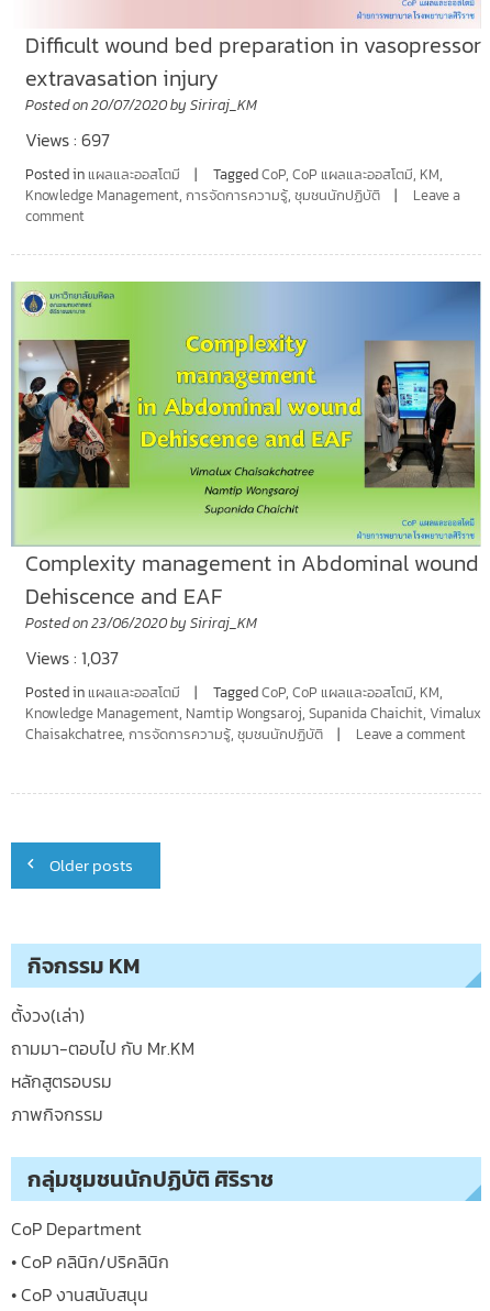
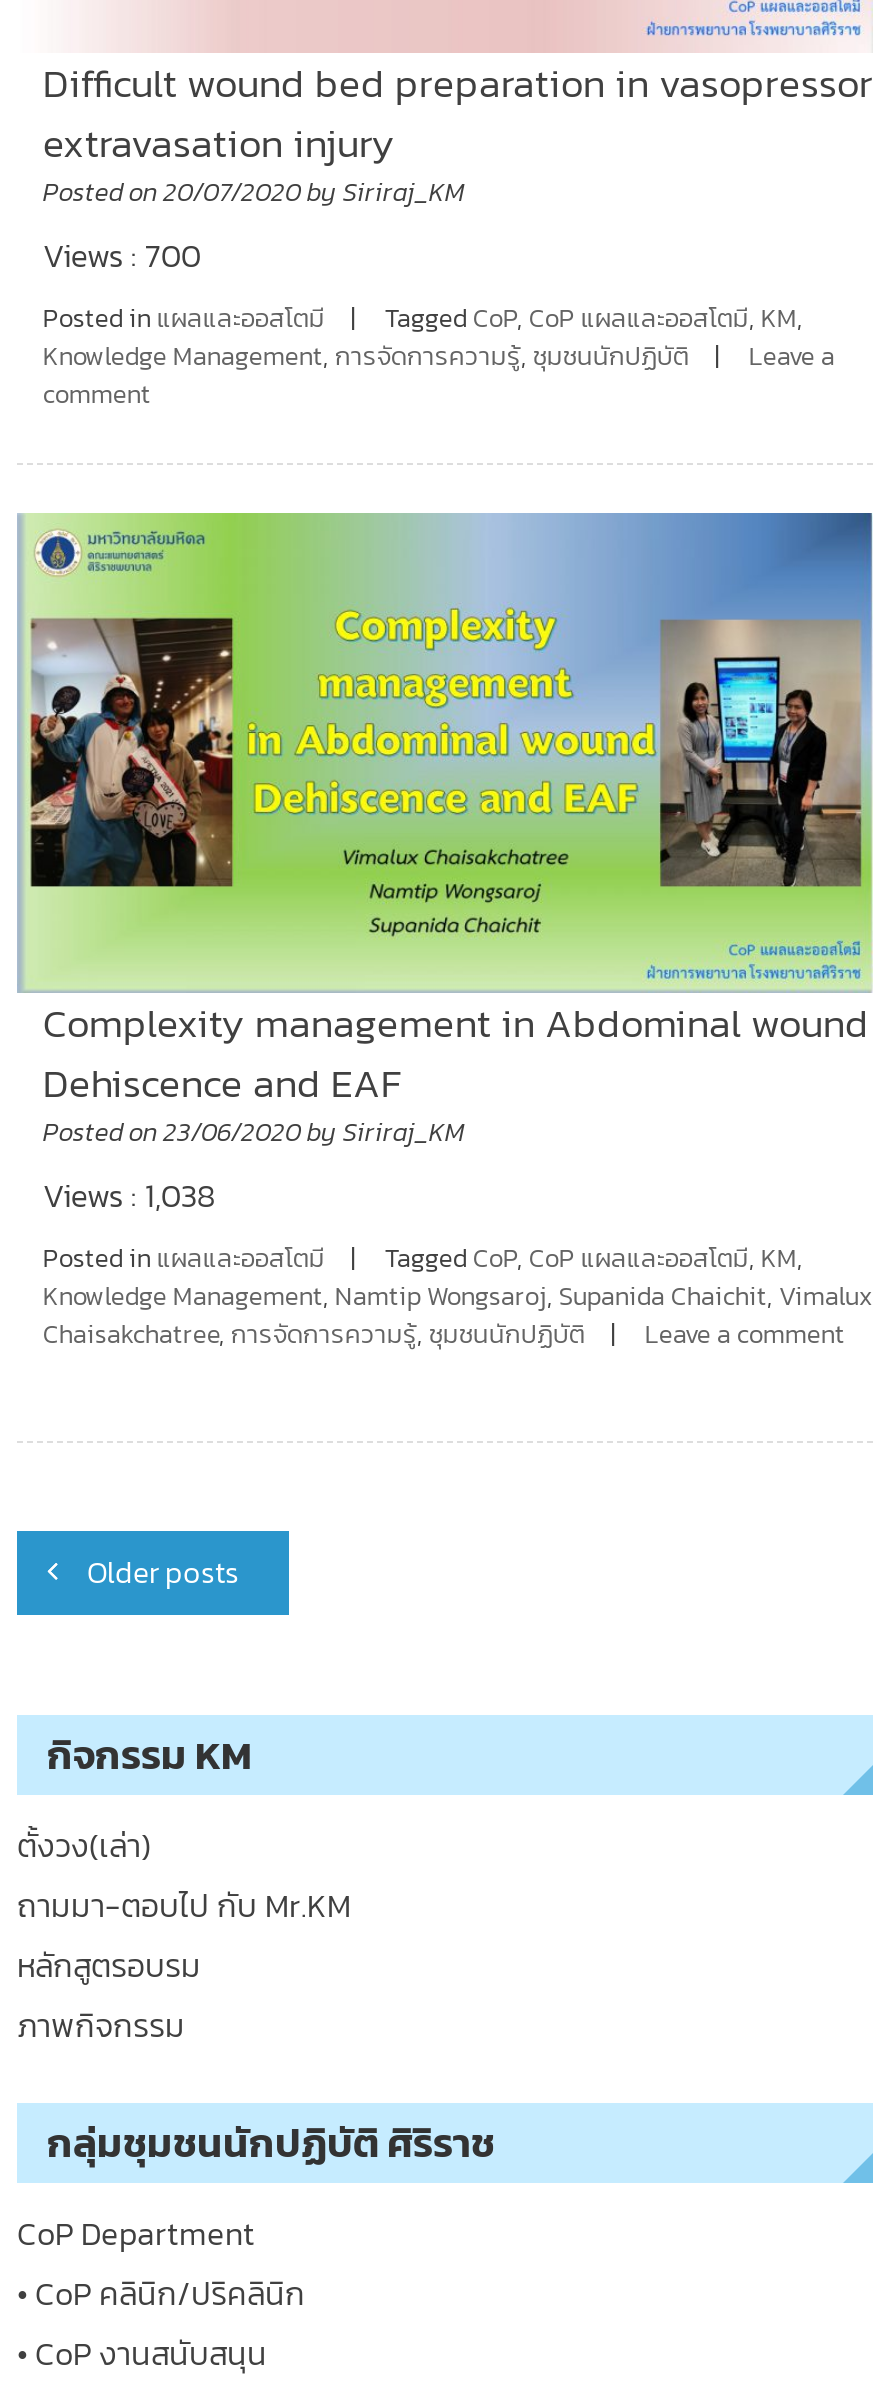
[25,126,110,153] Views : 697 -> [43,230,201,278] Views : 700
[25,644,118,671] Views : 1,037 -> [43,1171,215,1219] Views : 1,038

